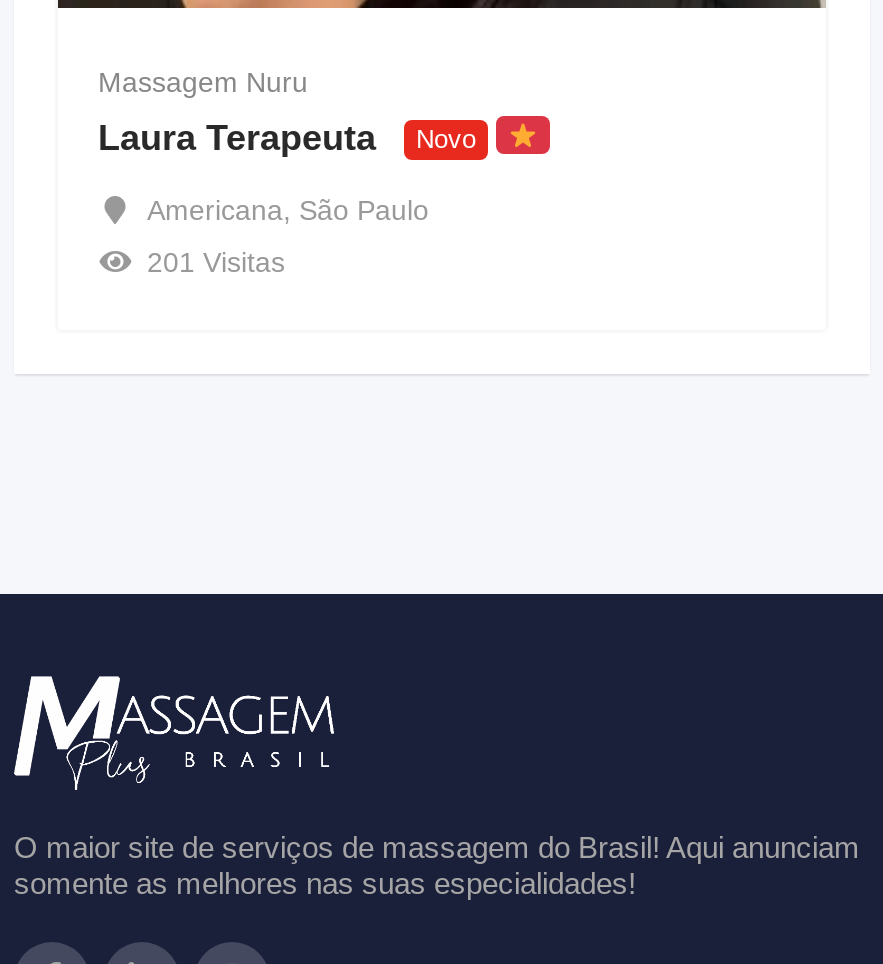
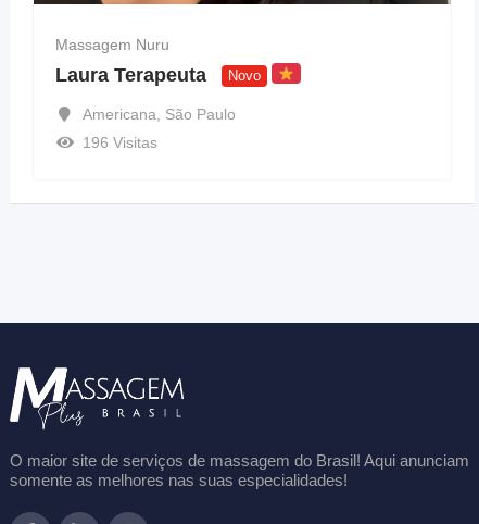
[147,246,285,278] 201 Visitas -> [82,134,157,151] 196 Visitas

